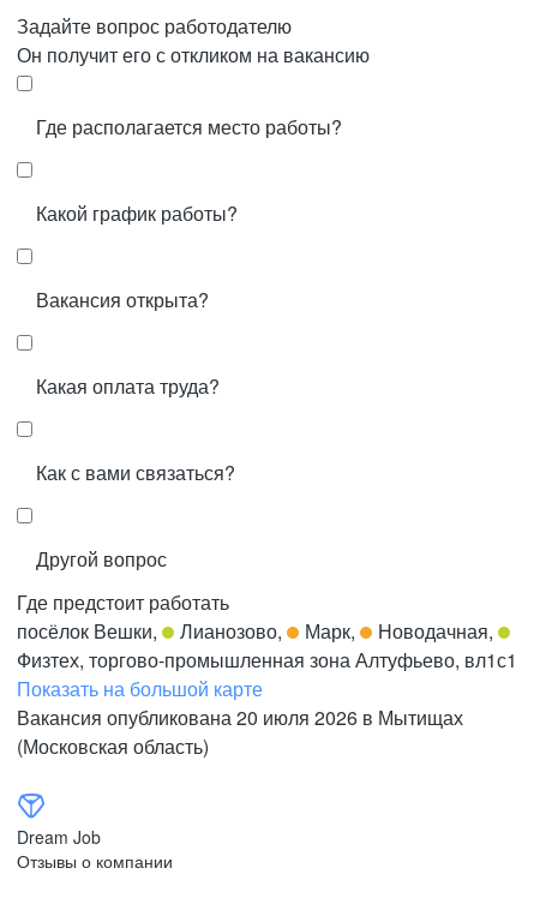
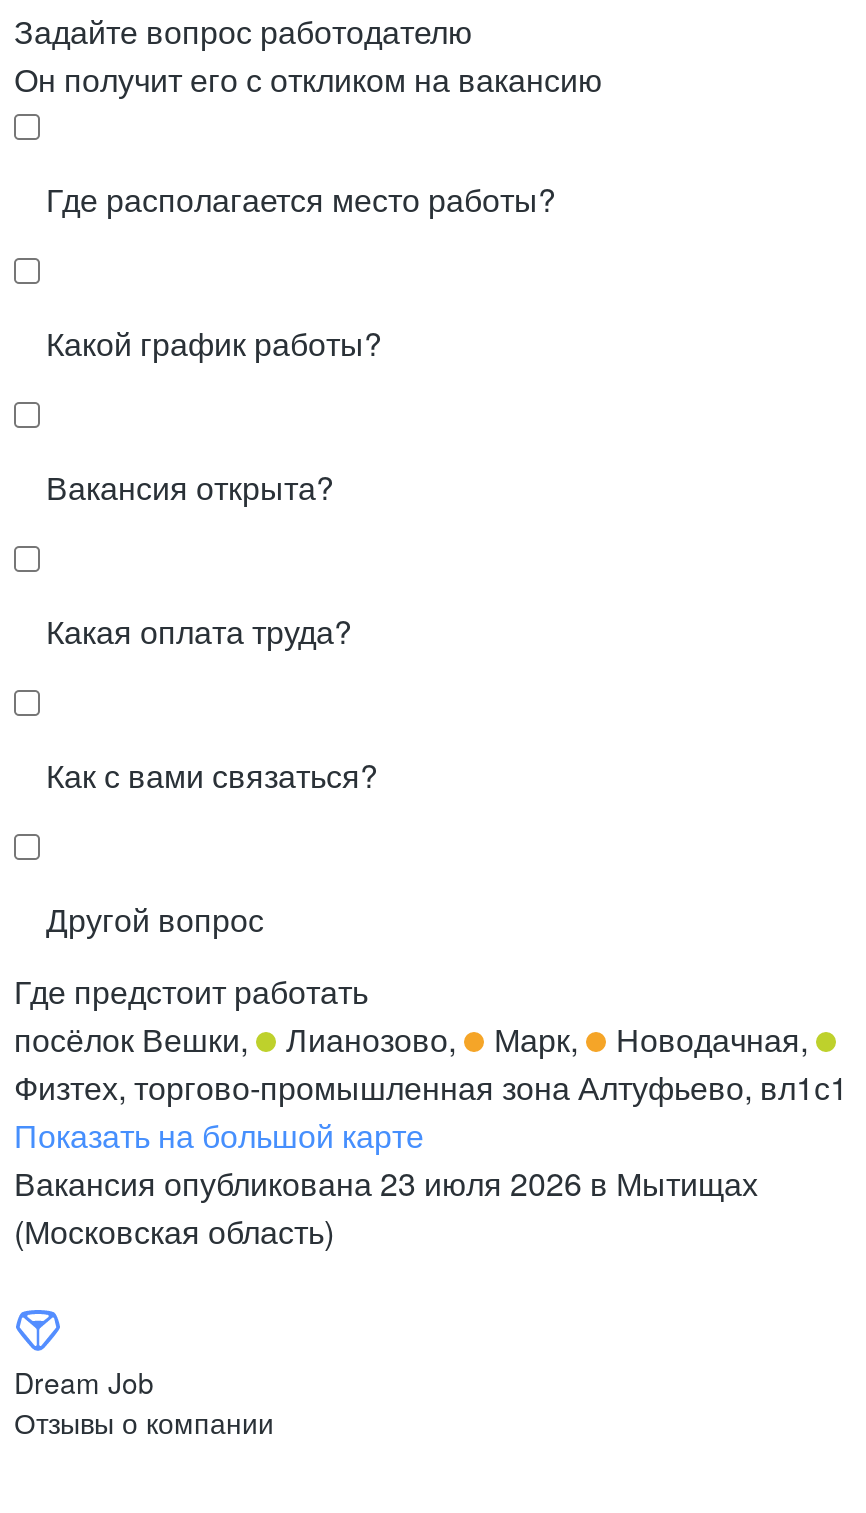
[17,704,463,732] Вакансия опубликована 20 июля 2026 в Мытищах -> [14,1161,758,1207] Вакансия опубликована 23 июля 2026 в Мытищах

